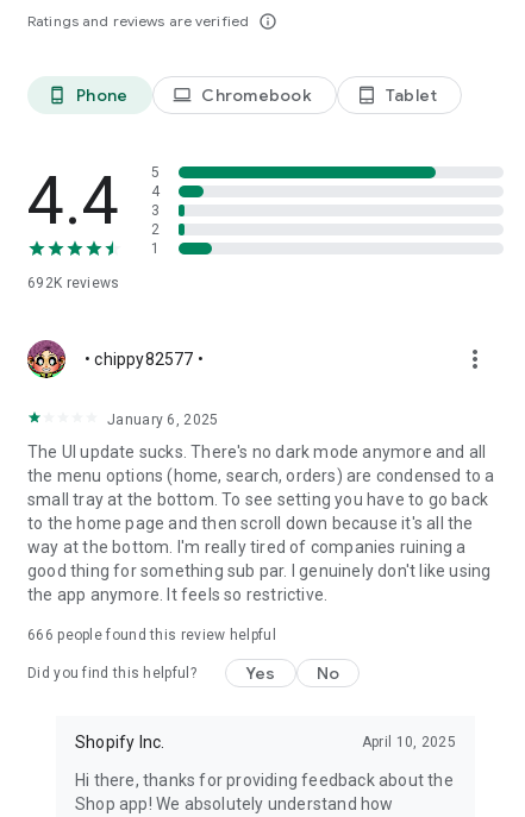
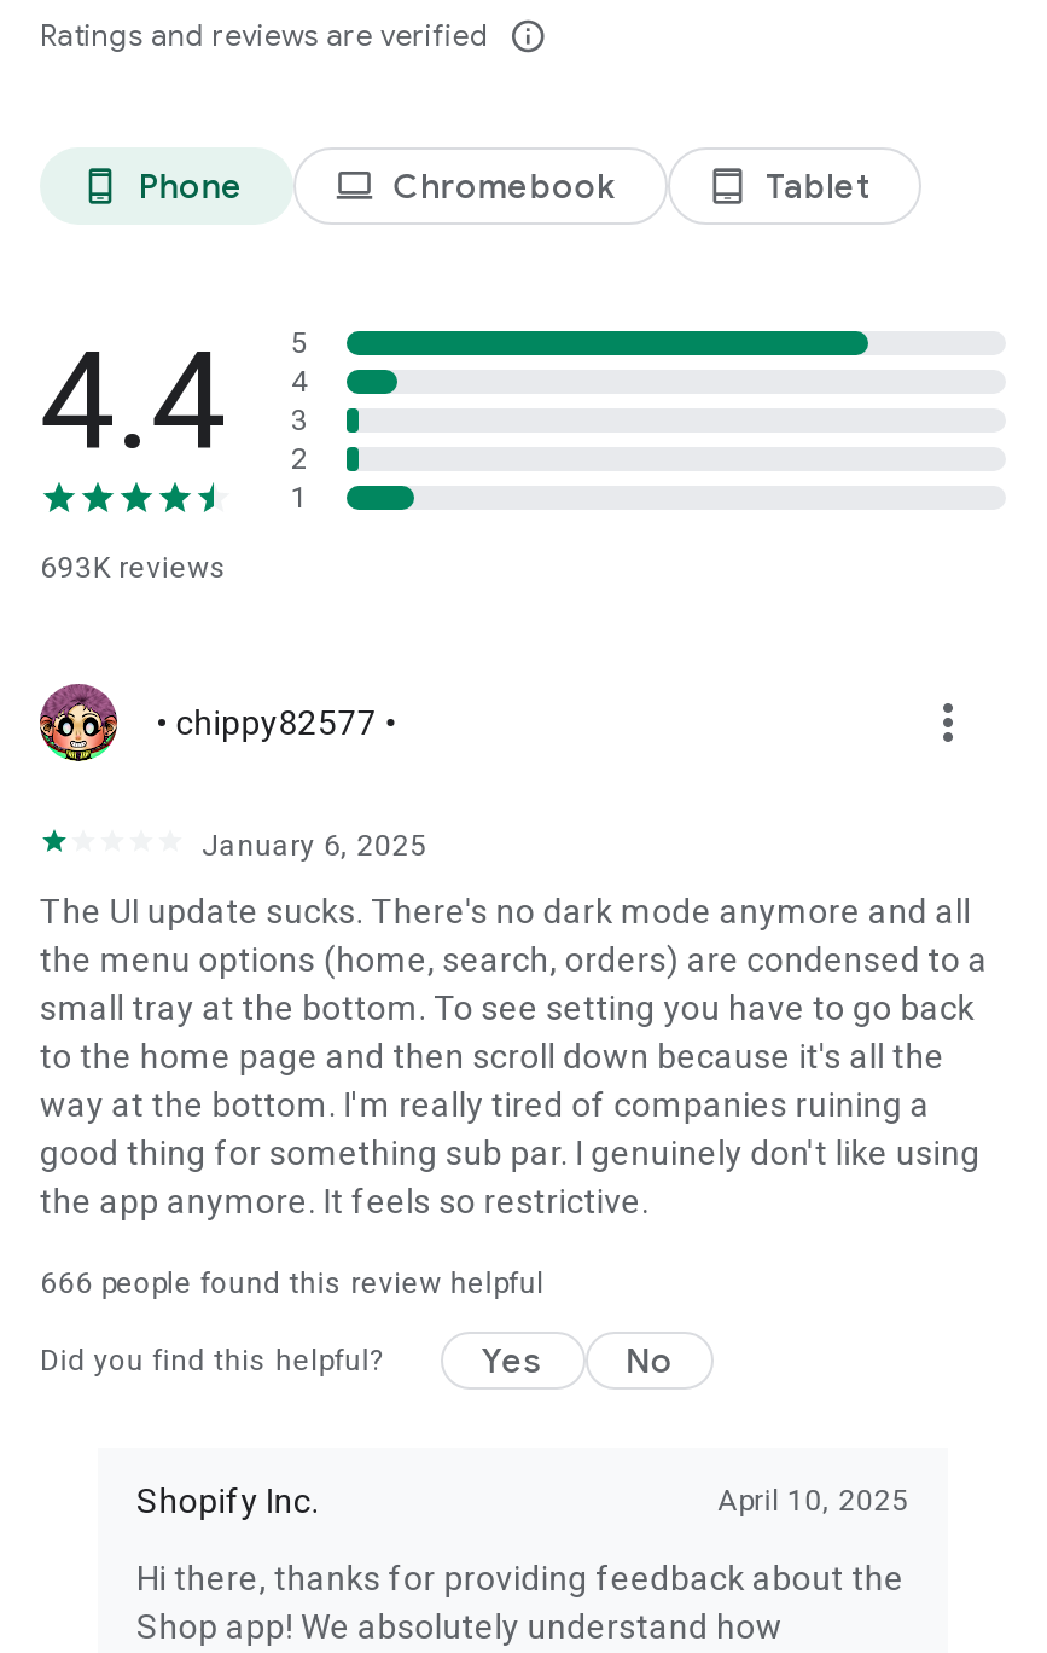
[27,275,120,291] 692K reviews -> [40,551,227,585] 693K reviews

